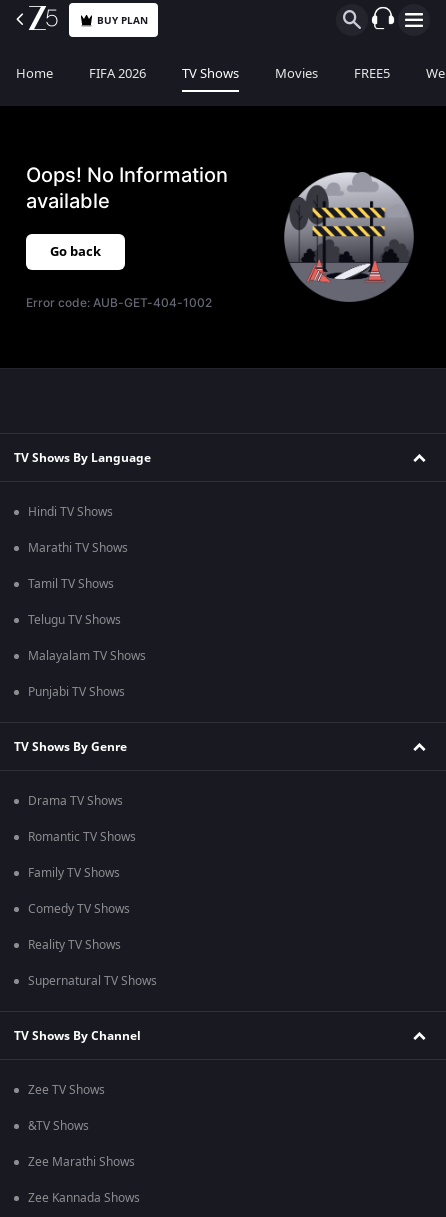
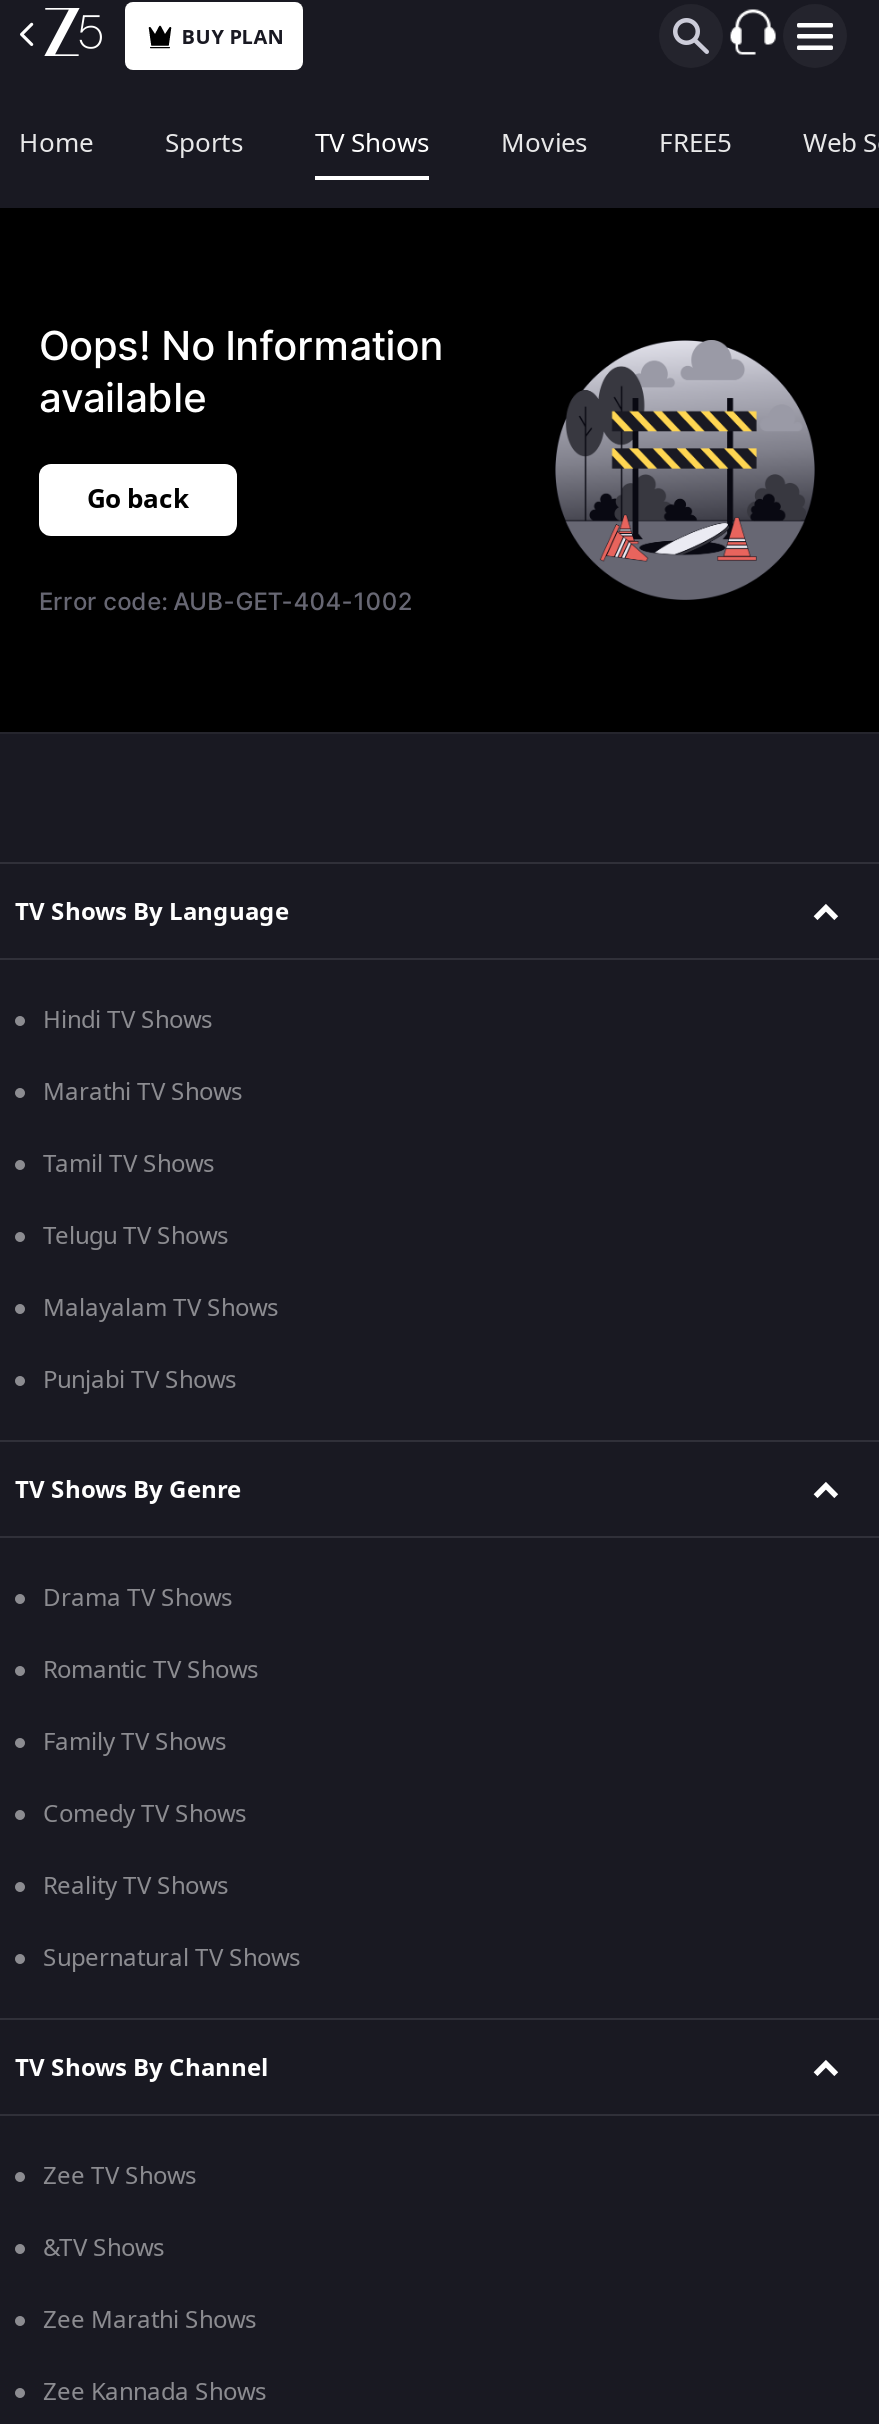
[89,64,146,83] FIFA 2026 -> [165,124,243,162] Sports

